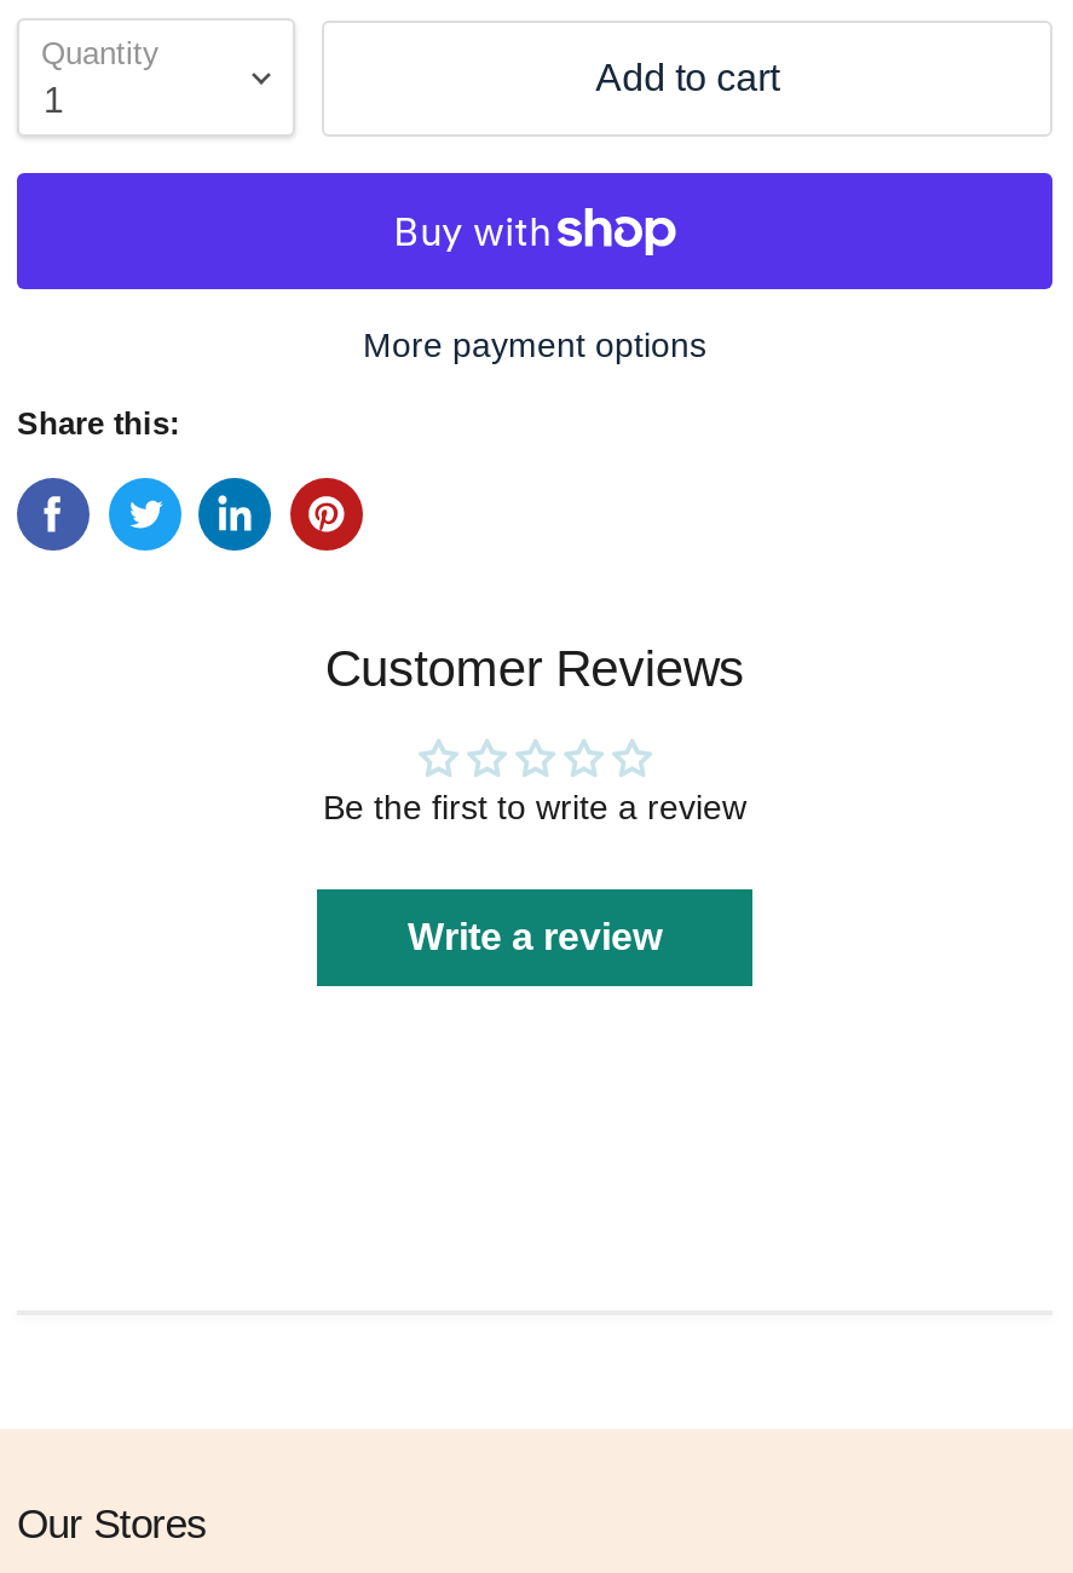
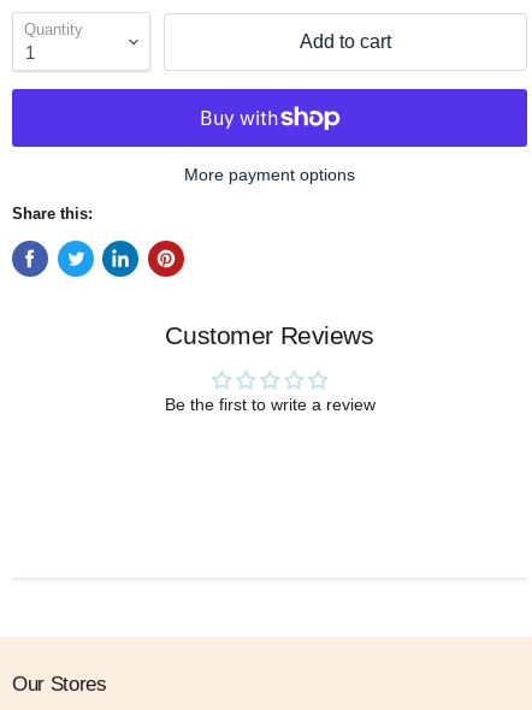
[408,917,662,958] Write a review -> none

